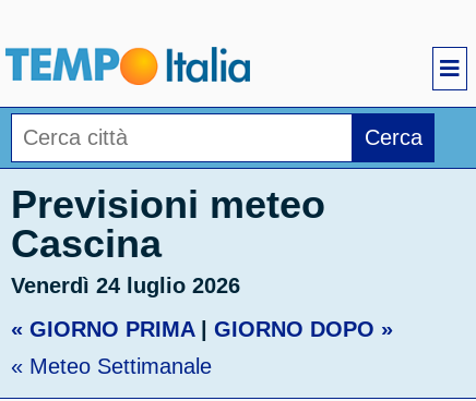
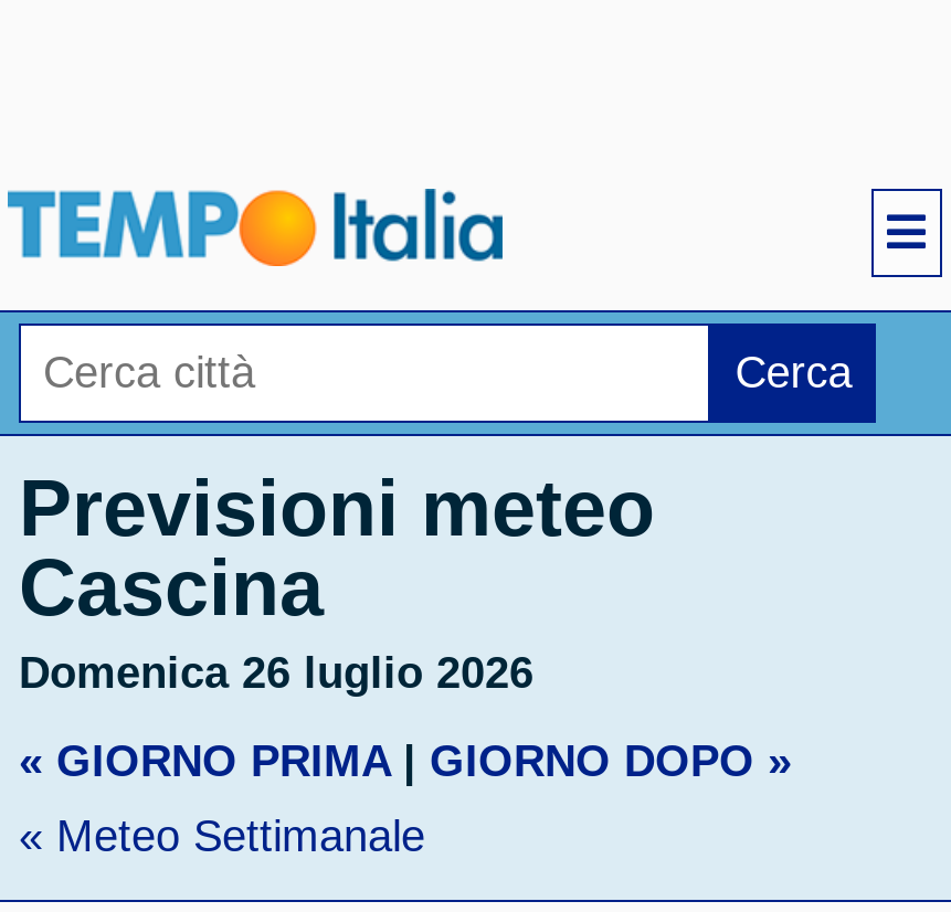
[11,274,240,297] Venerdì 24 luglio 2026 -> [19,648,533,697] Domenica 26 luglio 2026

